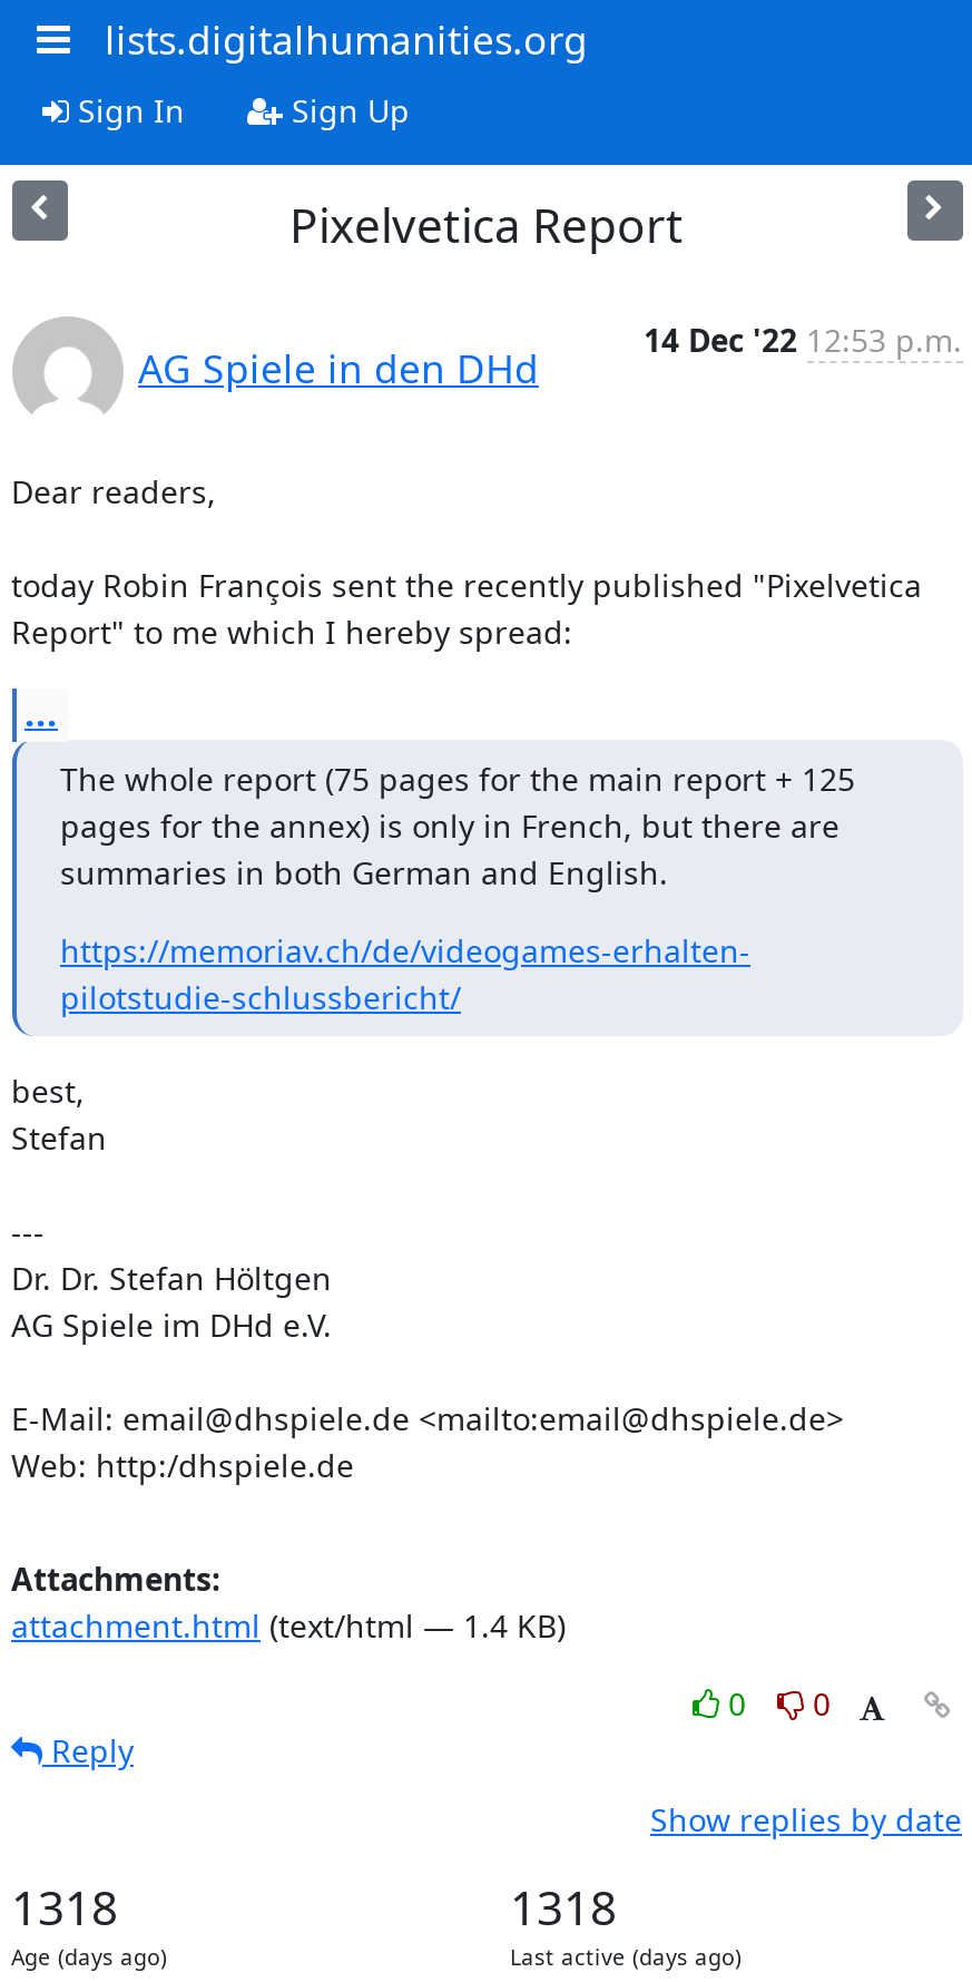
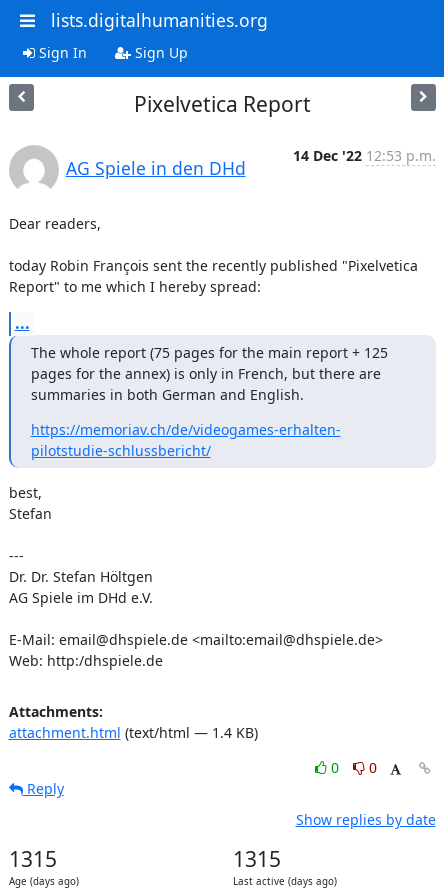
[11,1875,118,1937] 1318 -> [8,844,56,872] 1315
[510,1875,617,1937] 1318 -> [232,844,280,872] 1315

